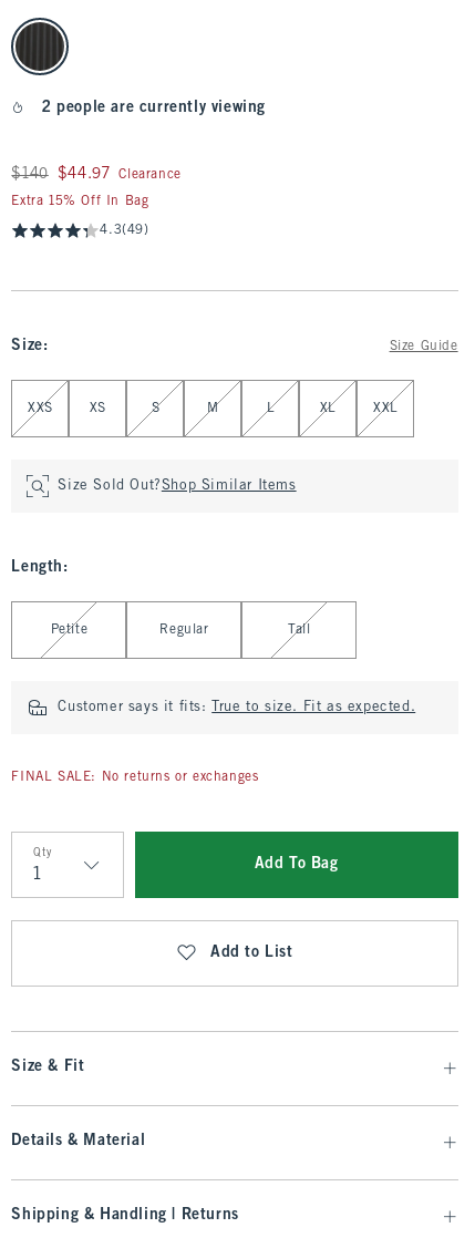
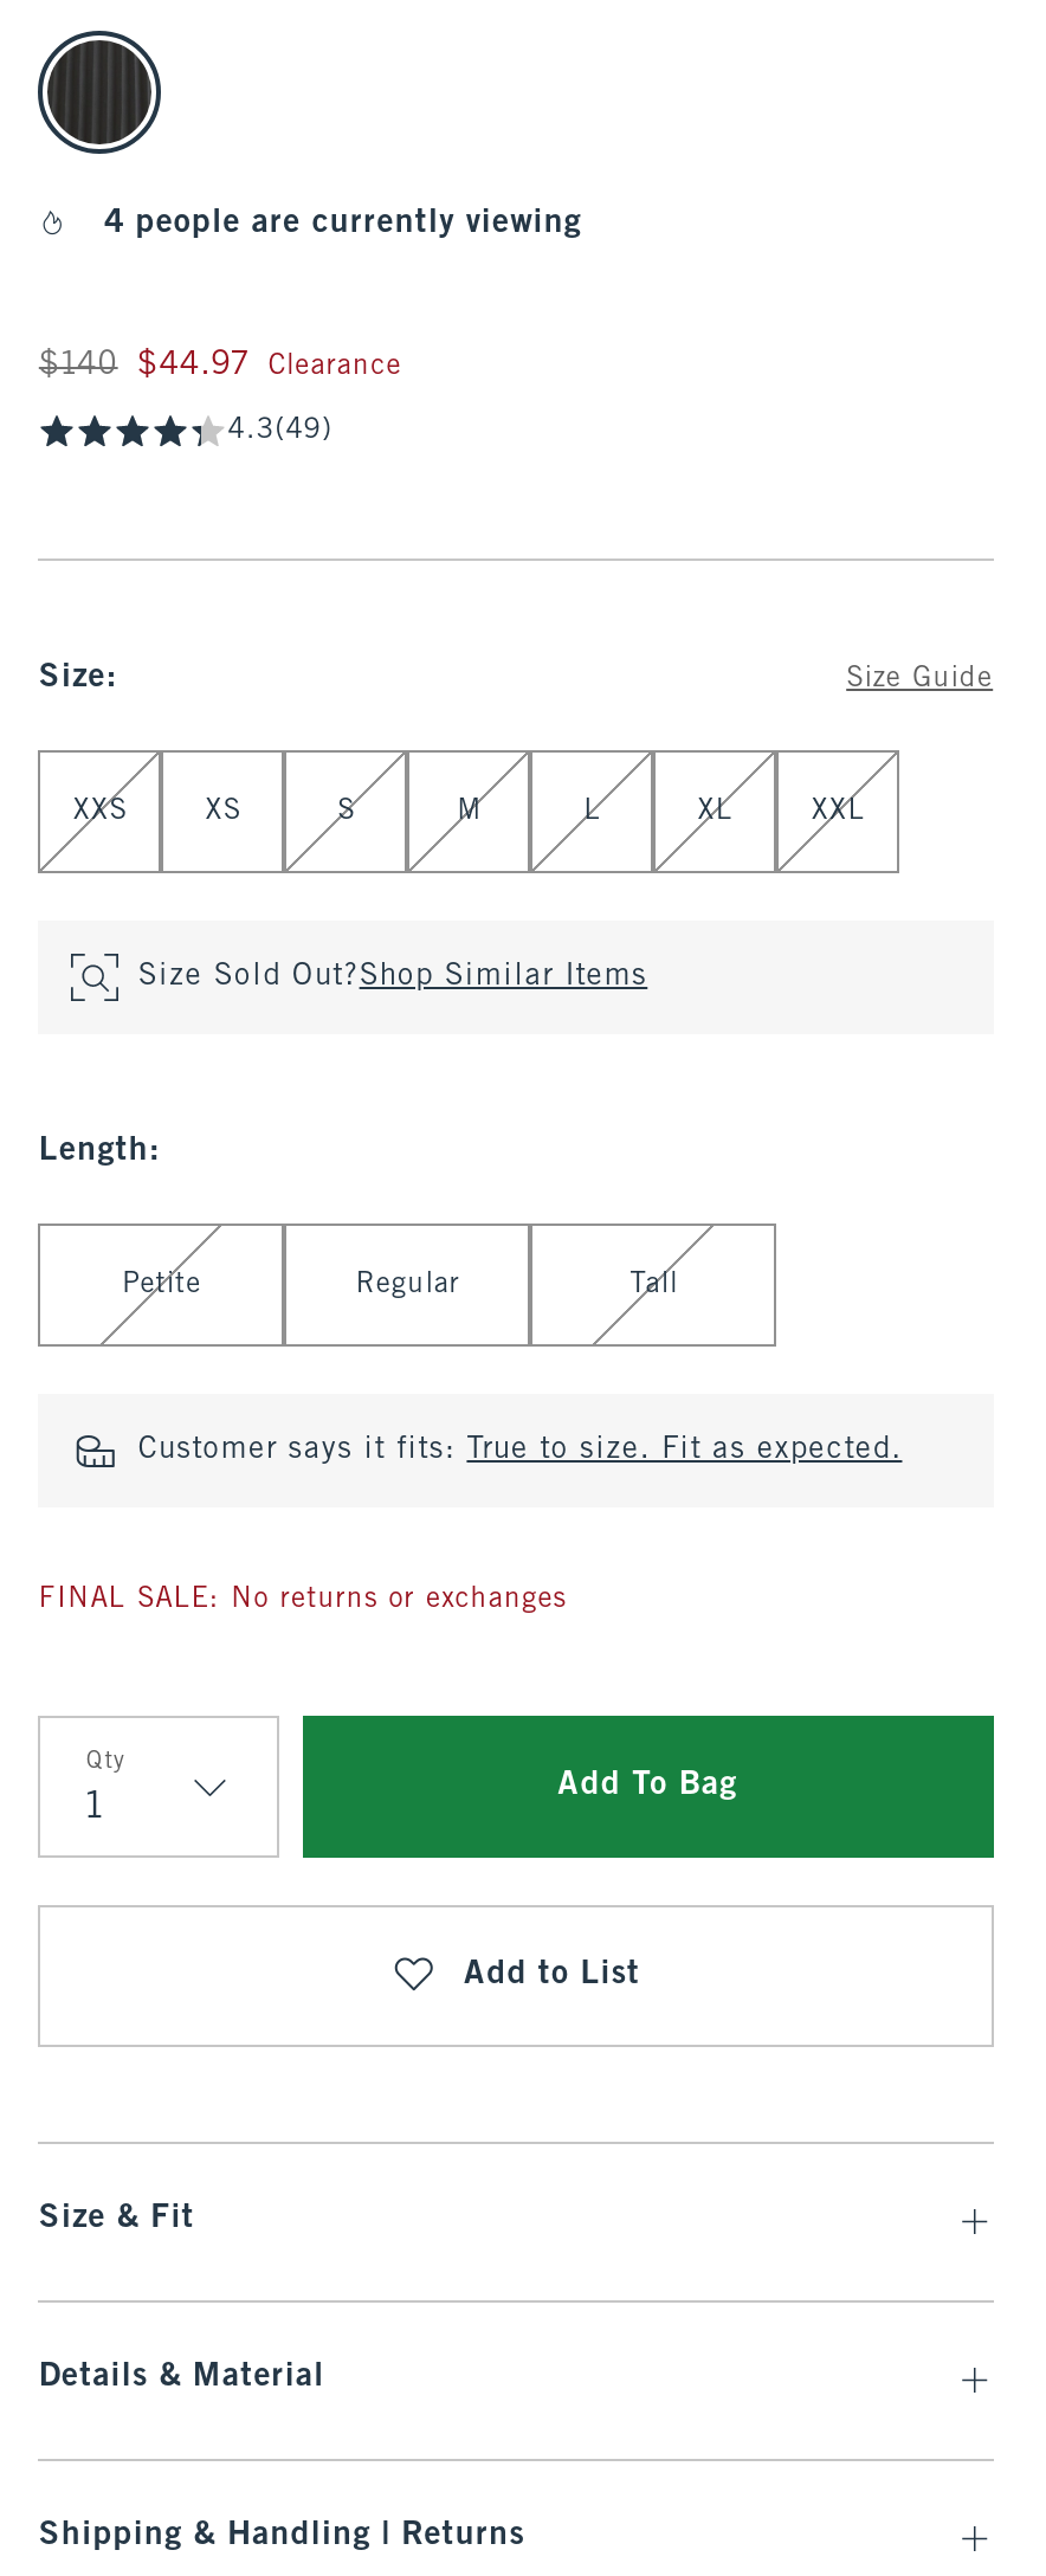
[42,101,266,115] 2 people are currently viewing -> [104,208,582,239] 4 people are currently viewing
[12,195,149,208] Extra 15% Off In Bag -> none

